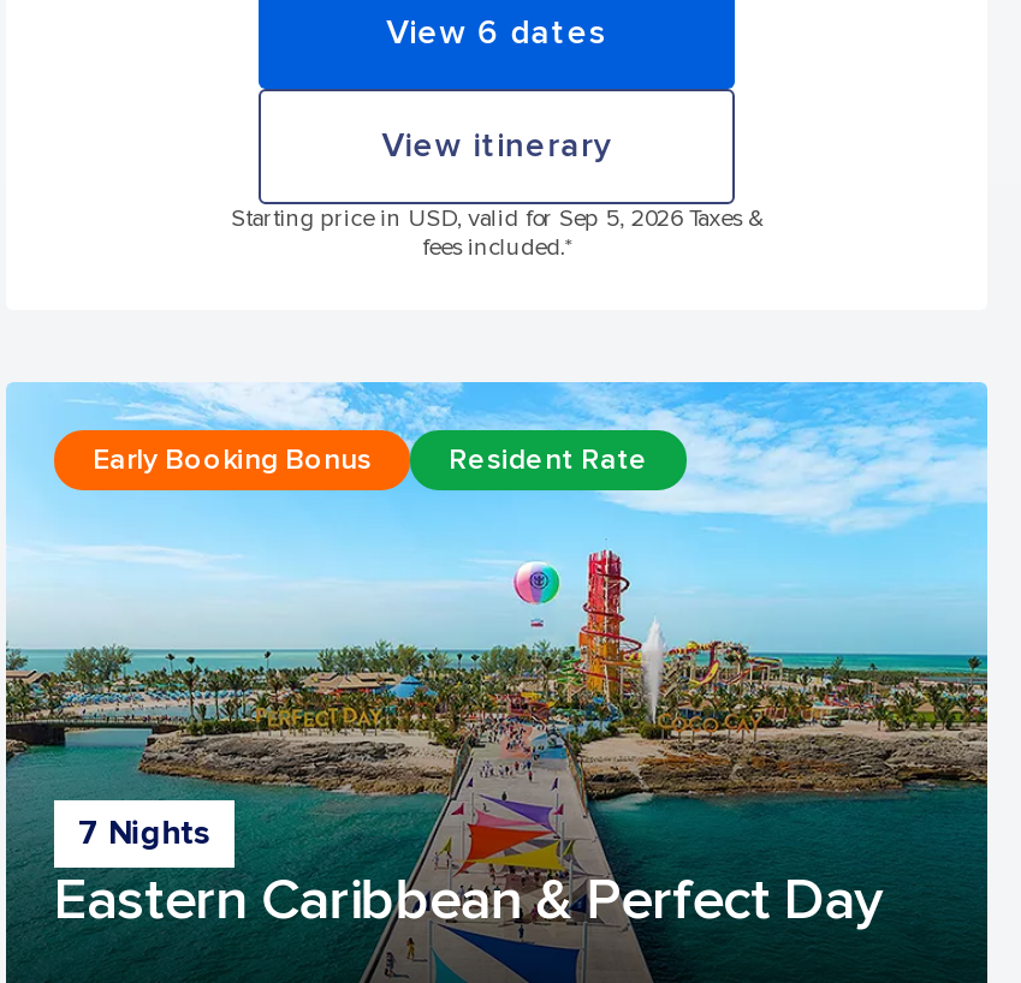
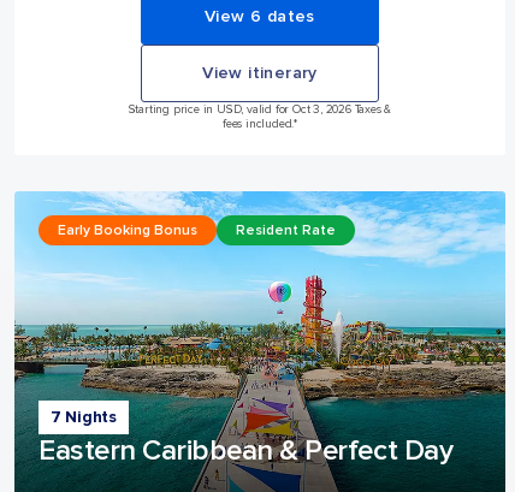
[231,204,762,232] Starting price in USD, valid for Sep 5, 2026 Taxes & -> [128,102,391,116] Starting price in USD, valid for Oct 3, 2026 Taxes &

